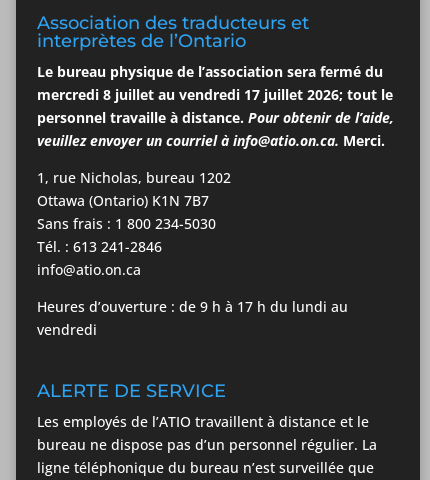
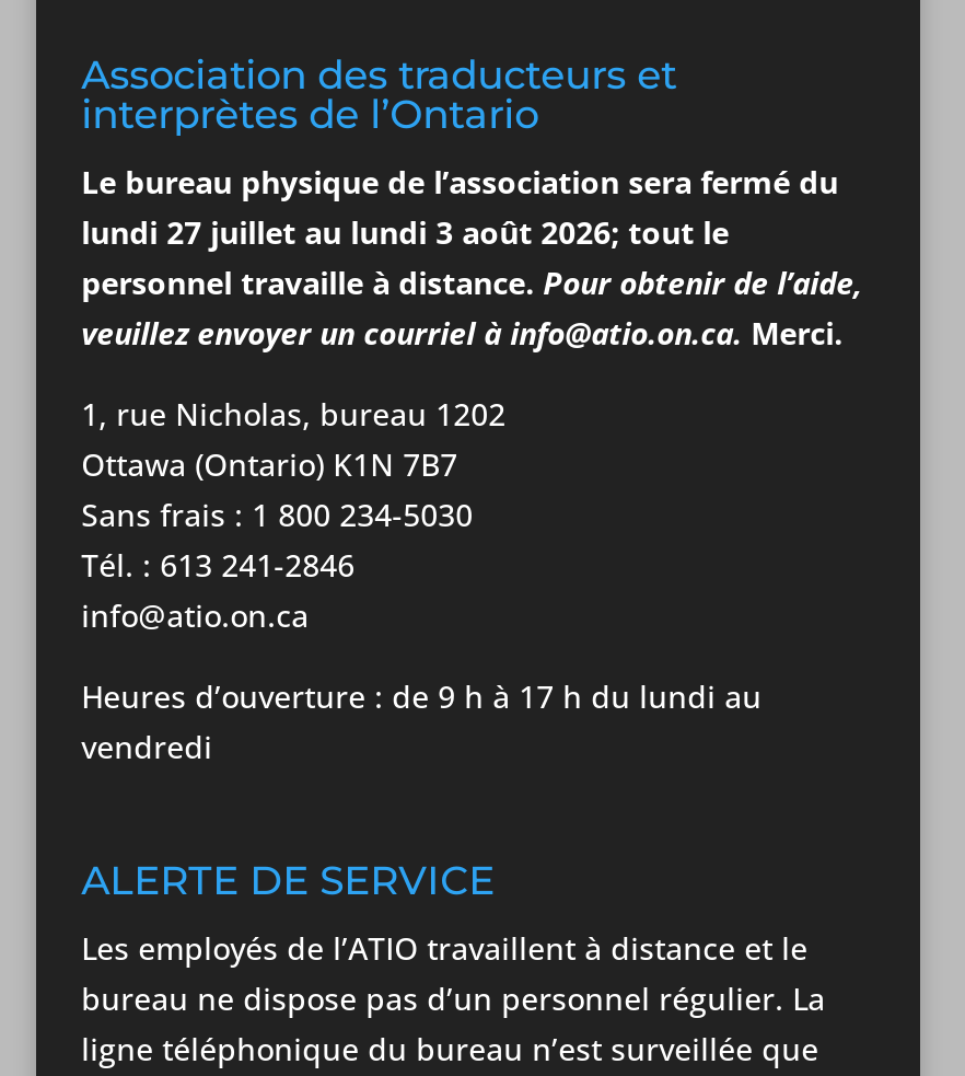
[37,84,393,103] mercredi 8 juillet au vendredi 17 juillet 2026; tout le -> [81,210,729,252] lundi 27 juillet au lundi 3 août 2026; tout le

